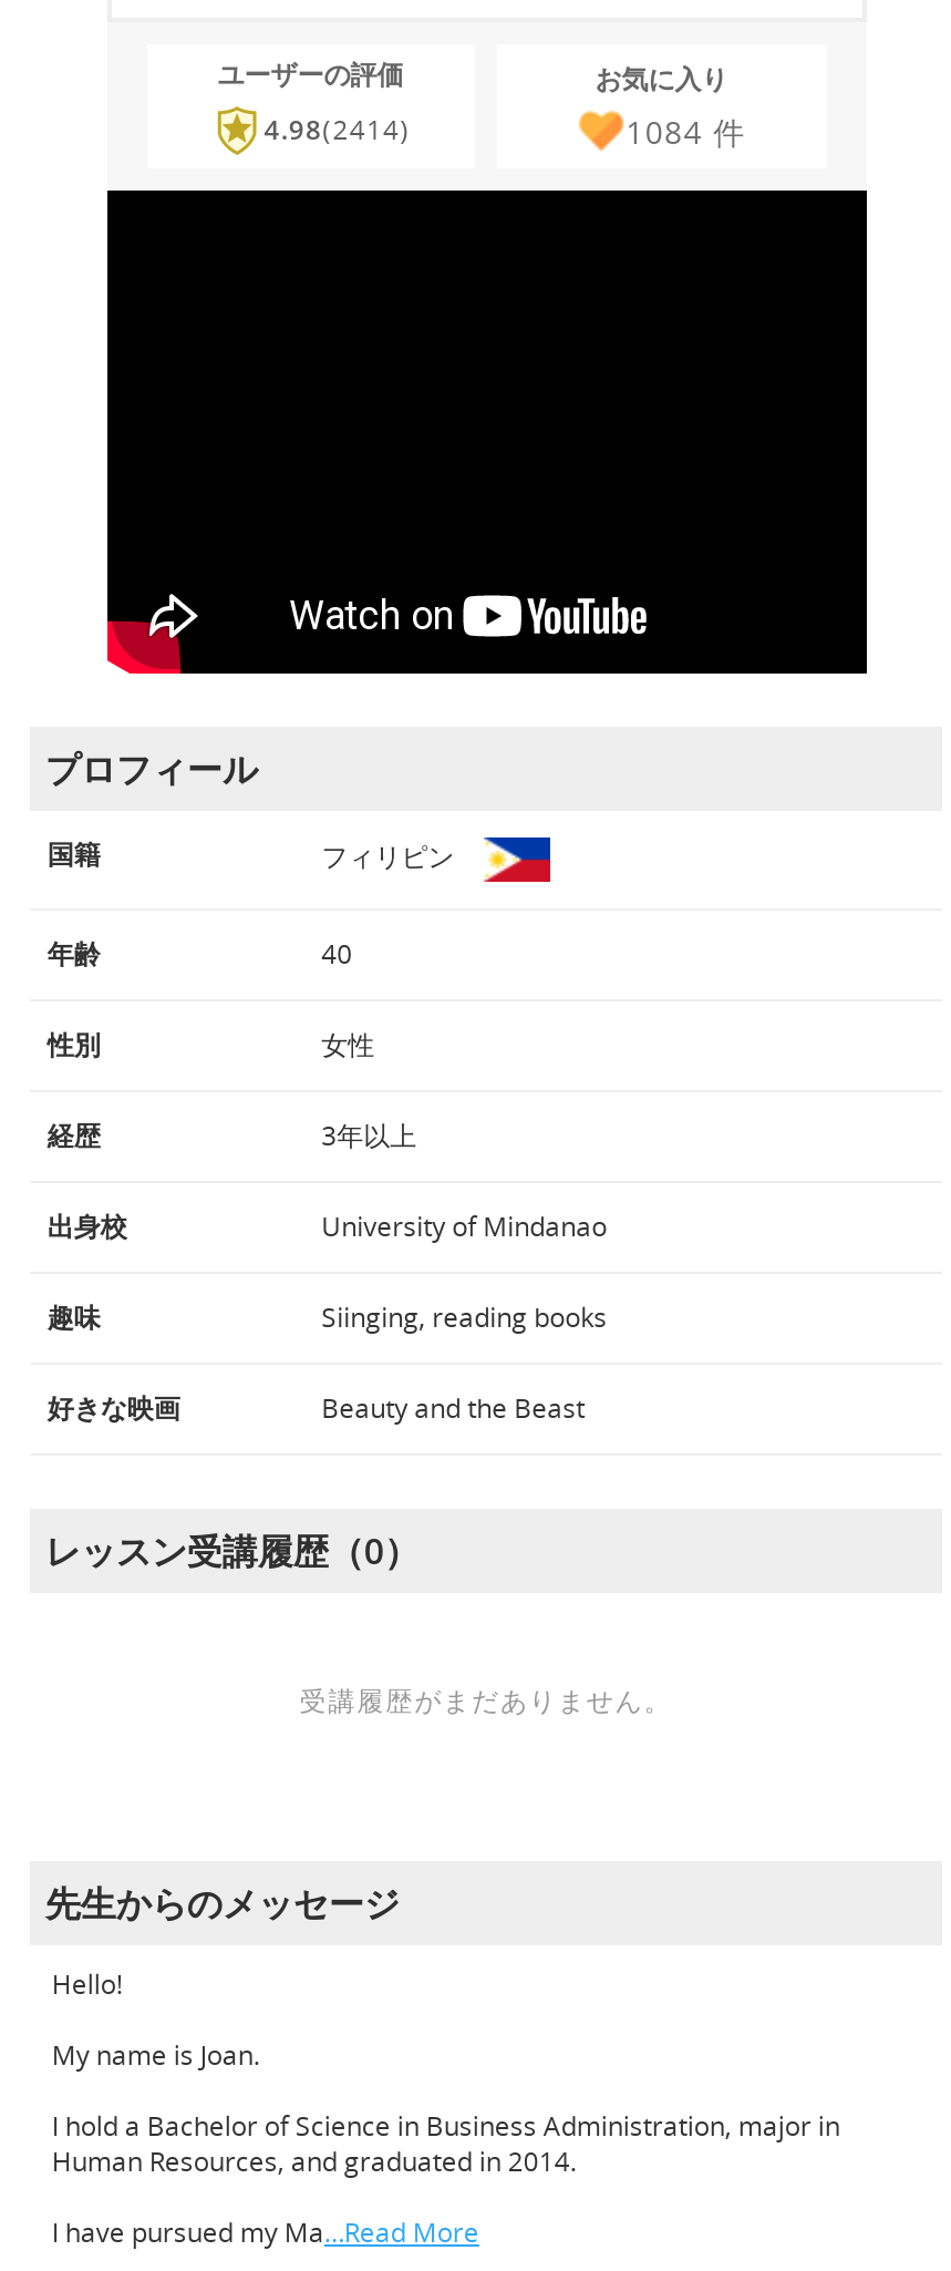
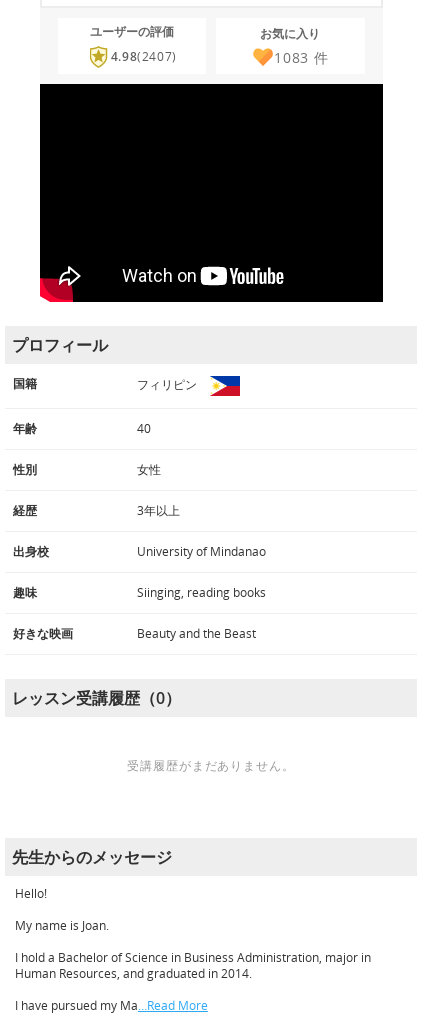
[264,111,410,148] 4.98(2414) -> [111,48,177,65] 4.98(2407)
[626,110,746,152] 1084件 -> [274,47,328,66] 1083件

